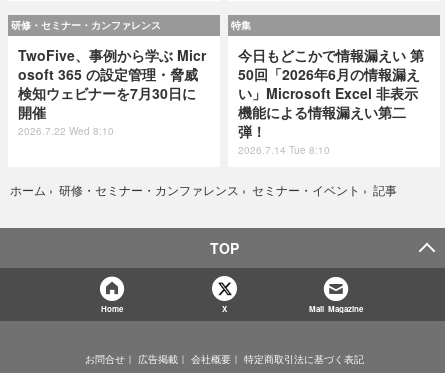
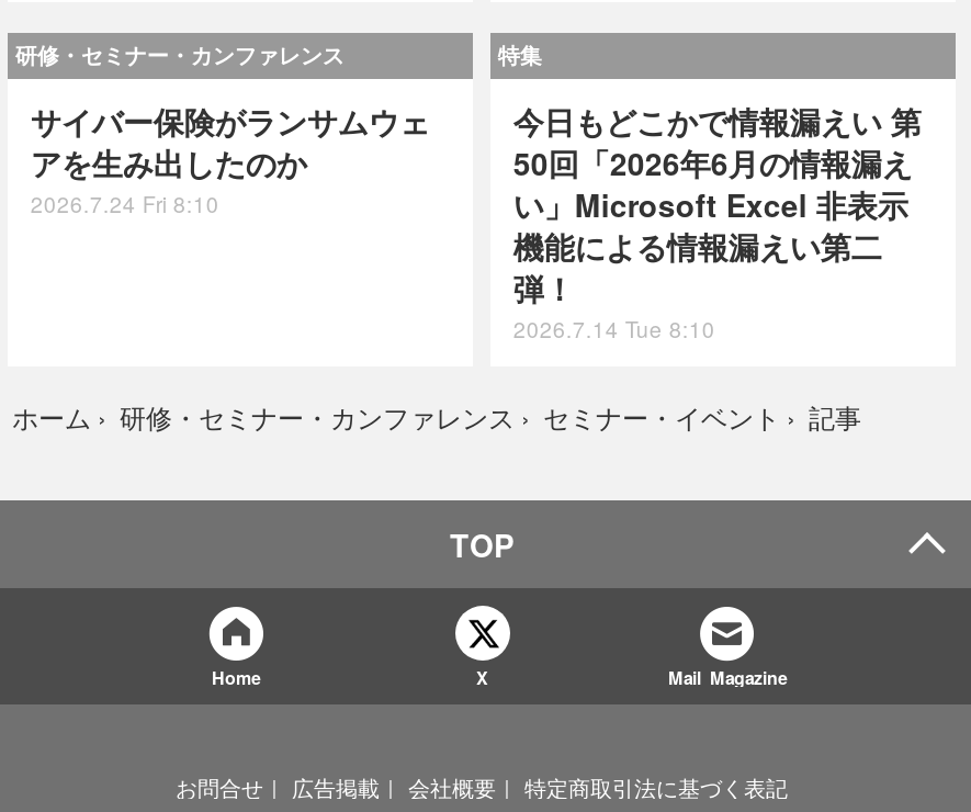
[18,45,206,138] TwoFive、事例から学ぶ Micr | osoft 365 の設定管理・脅威 | 検知ウェビナーを7月30日に | 開催 | 2026.7.22 Wed 8:10 -> [31,99,430,219] サイバー保険がランサムウェ | アを生み出したのか | 2026.7.24 Fri 8:10

